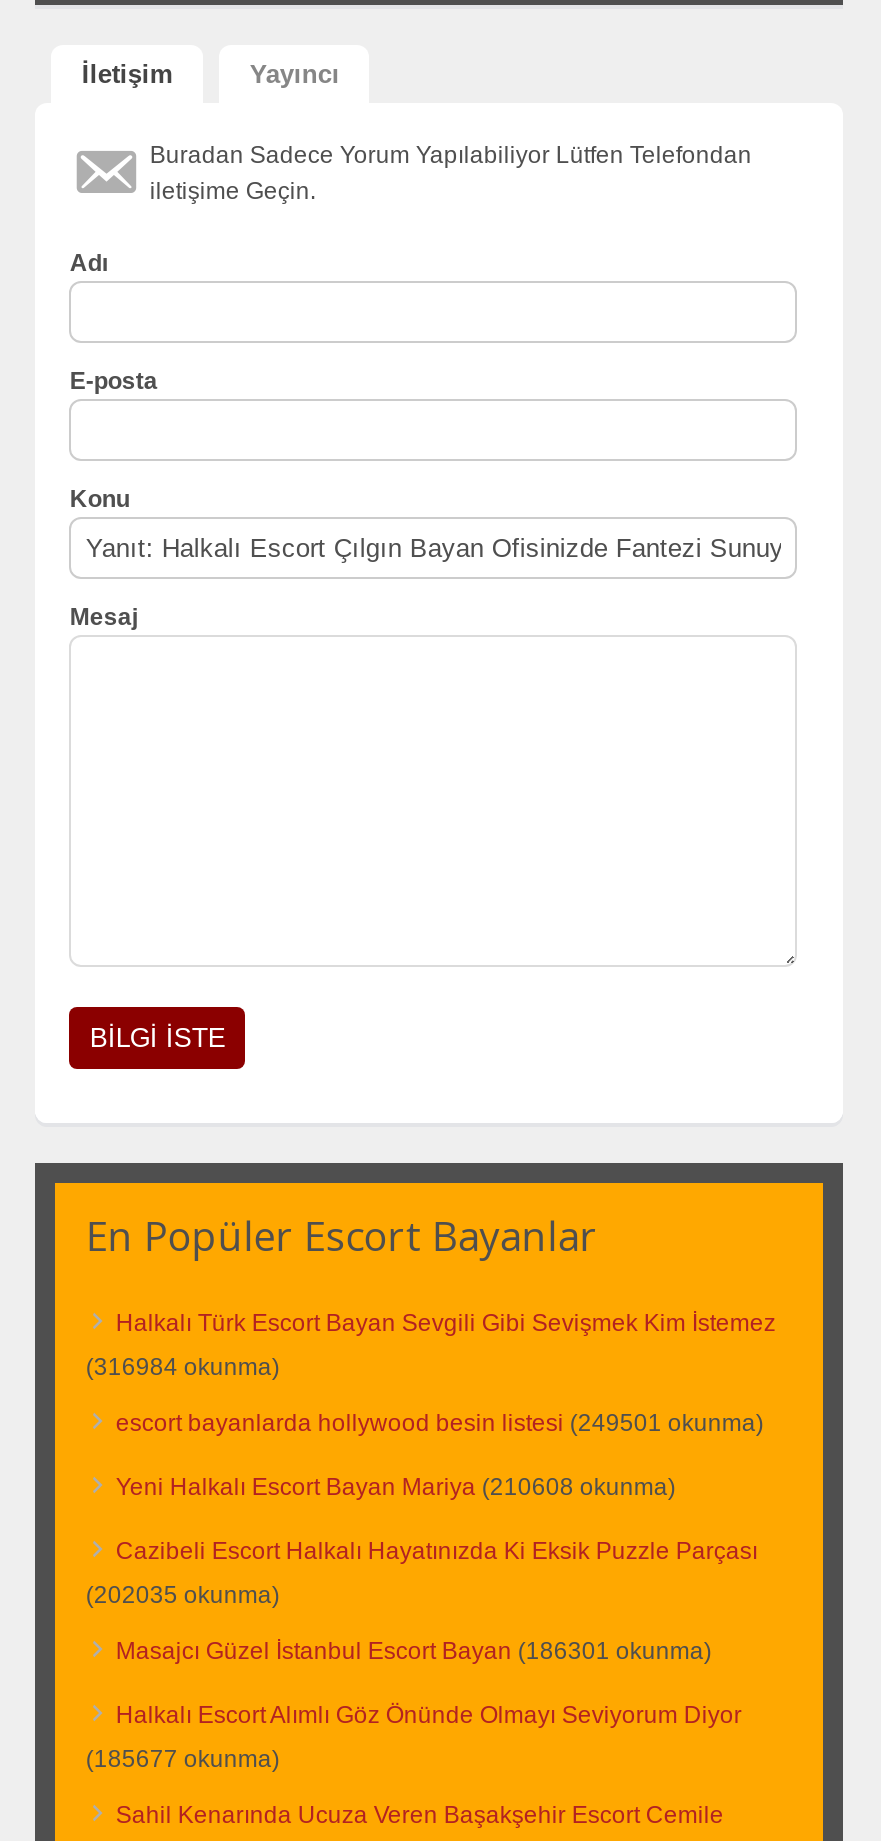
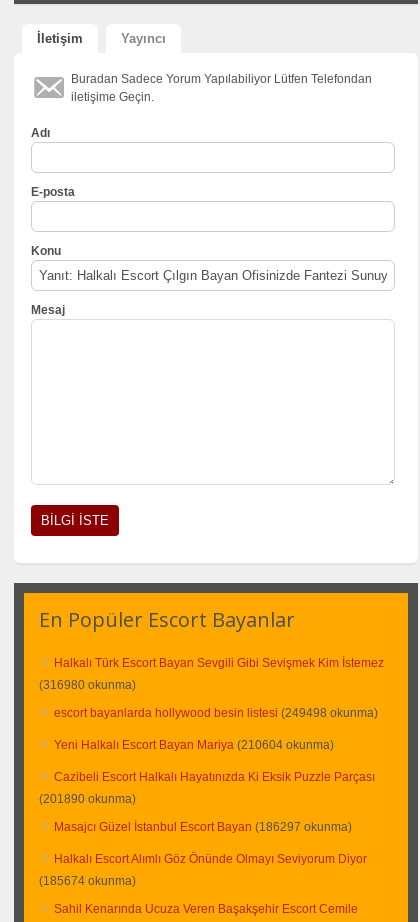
[86,1354,280,1382] (316984 okunma) -> [39,678,136,692] (316980 okunma)
[116,1410,764,1438] escort bayanlarda hollywood besin listesi (249501 okunma) -> [54,706,378,720] escort bayanlarda hollywood besin listesi (249498 okunma)
[116,1474,676,1502] Yeni Halkalı Escort Bayan Mariya (210608 okunma) -> [54,738,334,752] Yeni Halkalı Escort Bayan Mariya (210604 okunma)
[86,1582,280,1610] (202035 okunma) -> [39,792,136,806] (201890 okunma)
[116,1638,712,1666] Masajcı Güzel İstanbul Escort Bayan (186301 okunma) -> [54,820,352,834] Masajcı Güzel İstanbul Escort Bayan (186297 okunma)
[86,1746,280,1774] (185677 okunma) -> [39,874,136,888] (185674 okunma)

